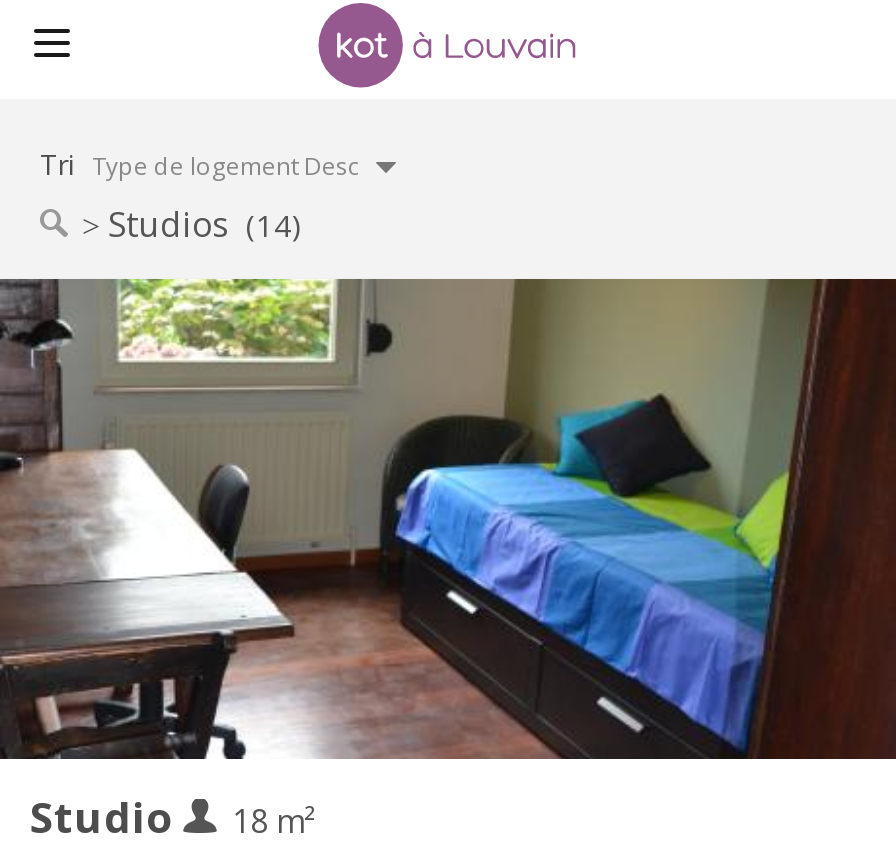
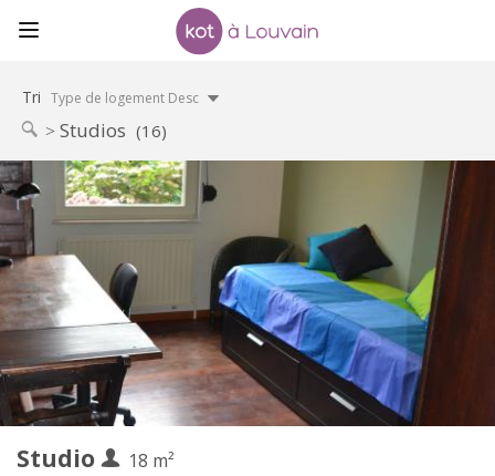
[108,201,302,247] Studios (14) -> [60,117,167,143] Studios (16)

